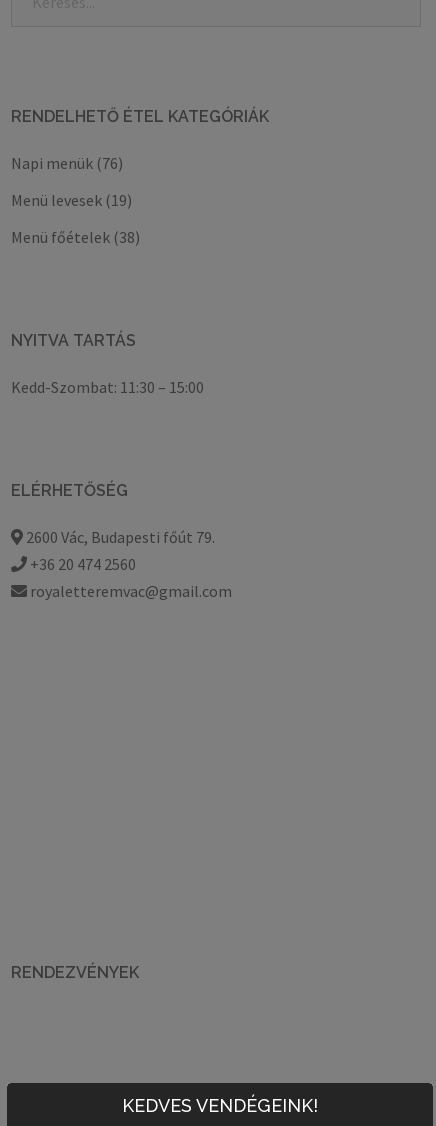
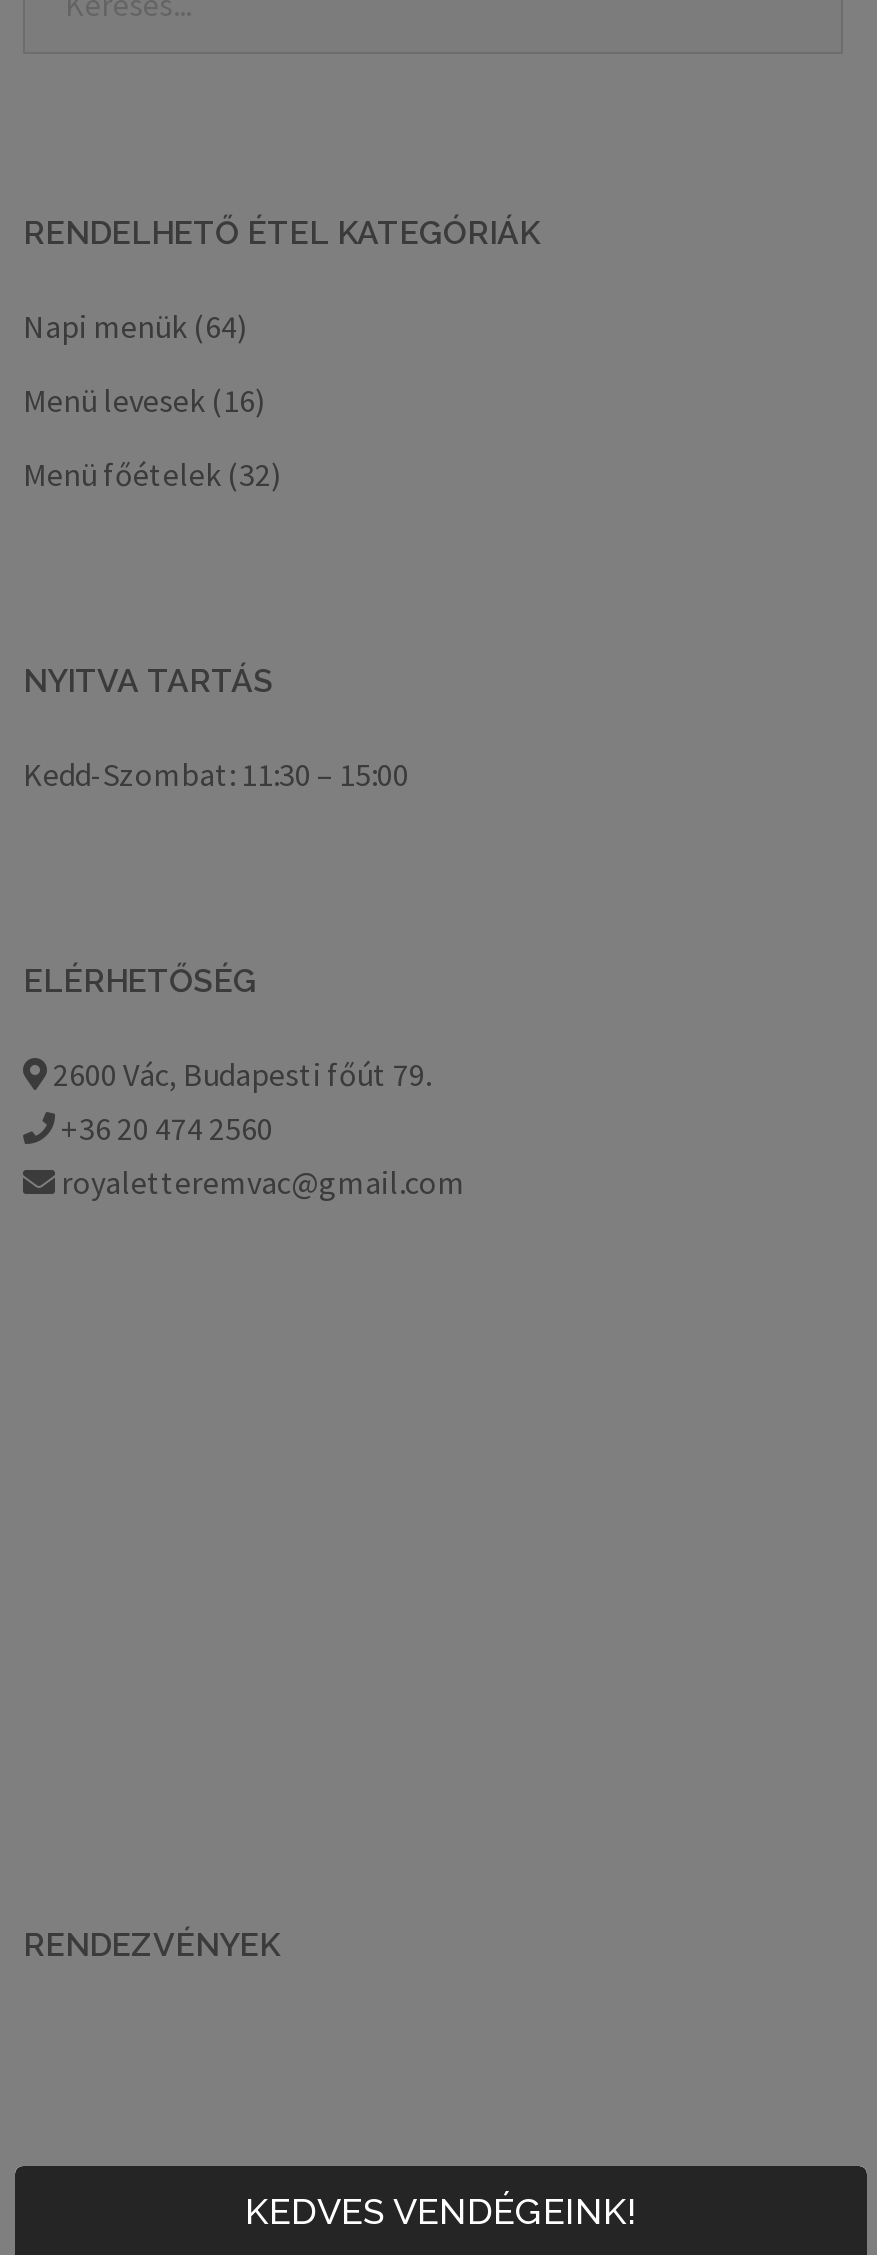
[11,152,123,172] Napi menük (76) -> [23,305,247,345] Napi menük (64)
[11,189,132,209] Menü levesek (19) -> [23,379,265,419] Menü levesek (16)
[11,226,140,246] Menü főételek (38) -> [23,453,281,493] Menü főételek (32)

